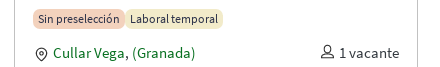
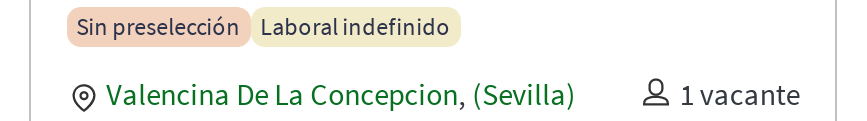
[130,11,218,26] Laboral temporal -> [260,11,450,41] Laboral indefinido
[53,43,196,62] Cullar Vega, (Granada) -> [106,75,576,113] Valencina De La Concepcion, (Sevilla)

